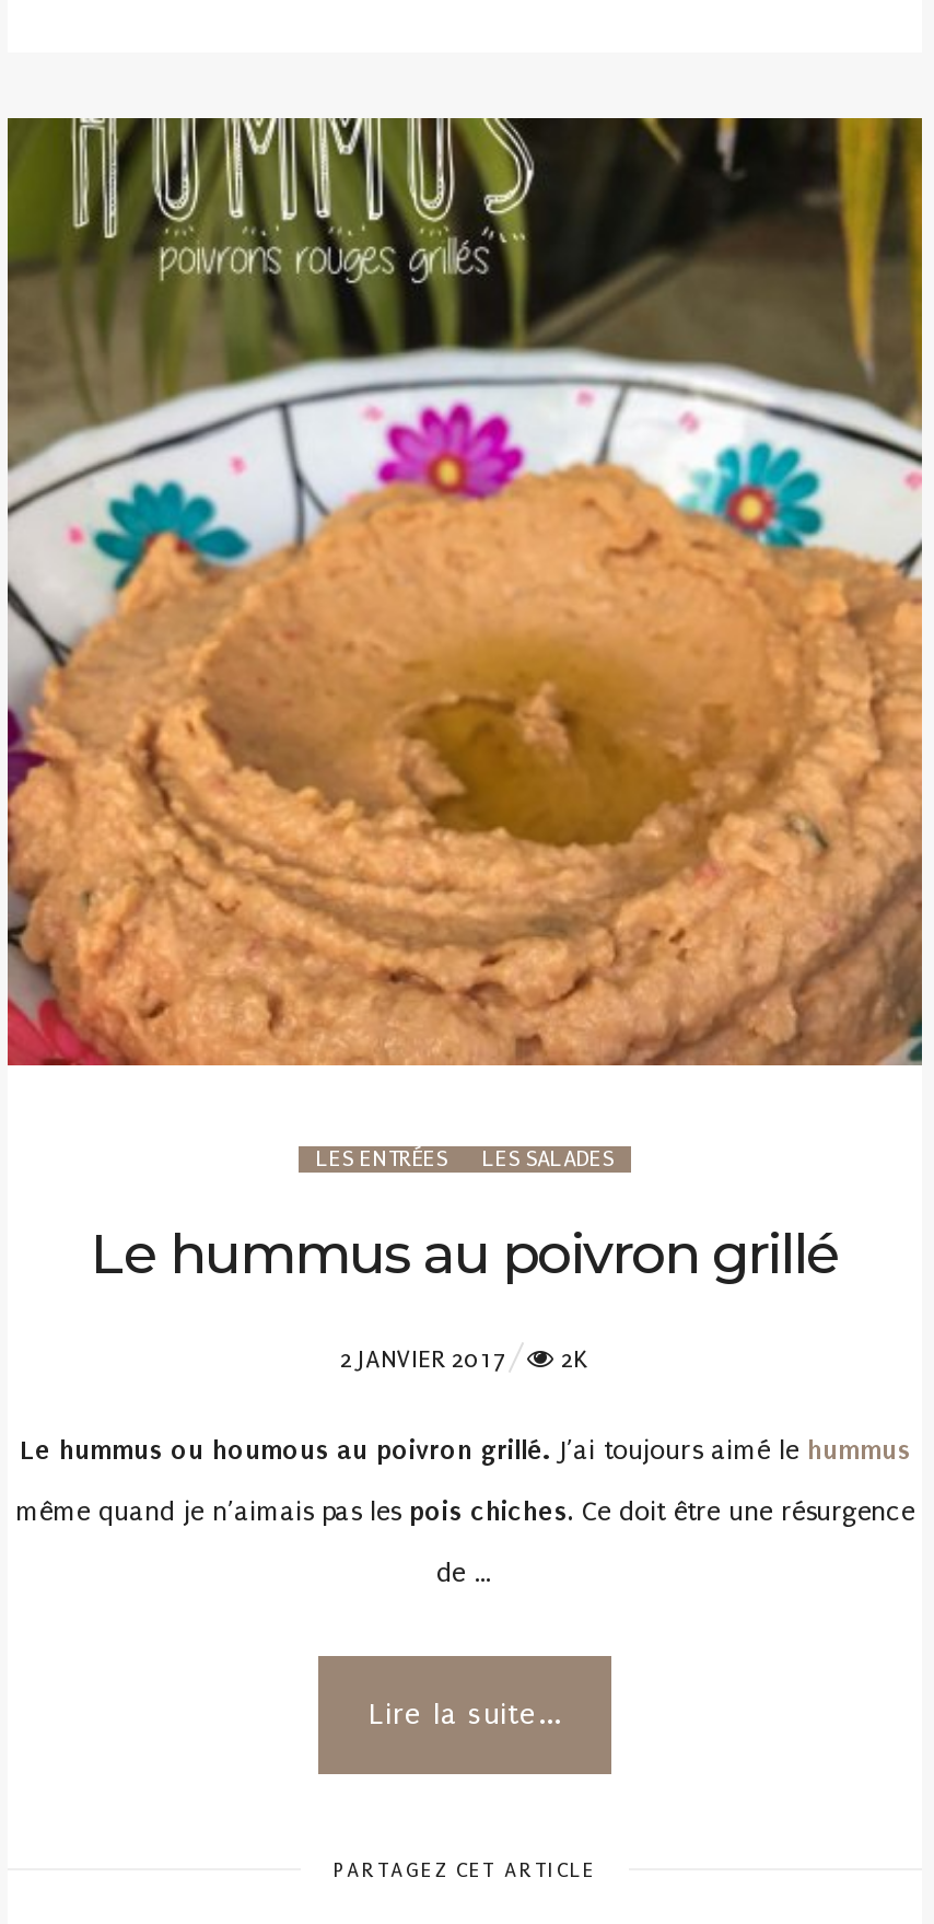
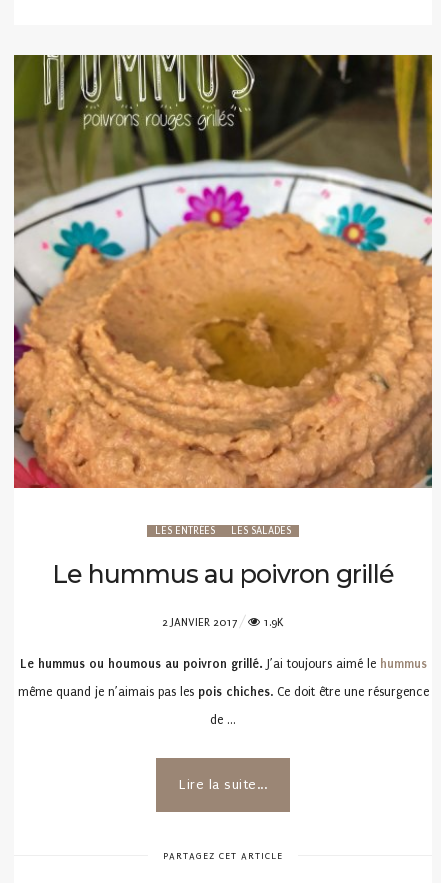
[553,1346,586,1374] 2K -> [259,616,282,629] 1.9K

